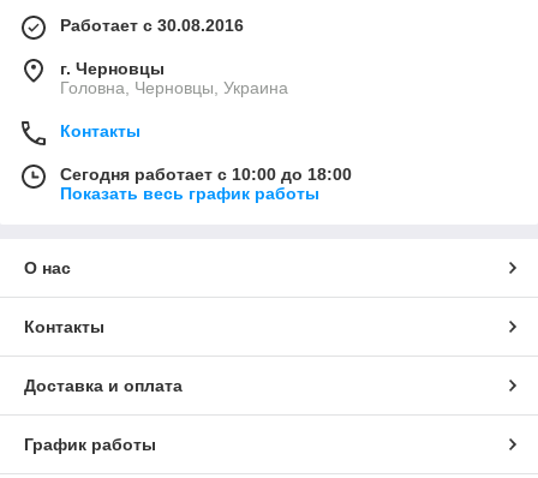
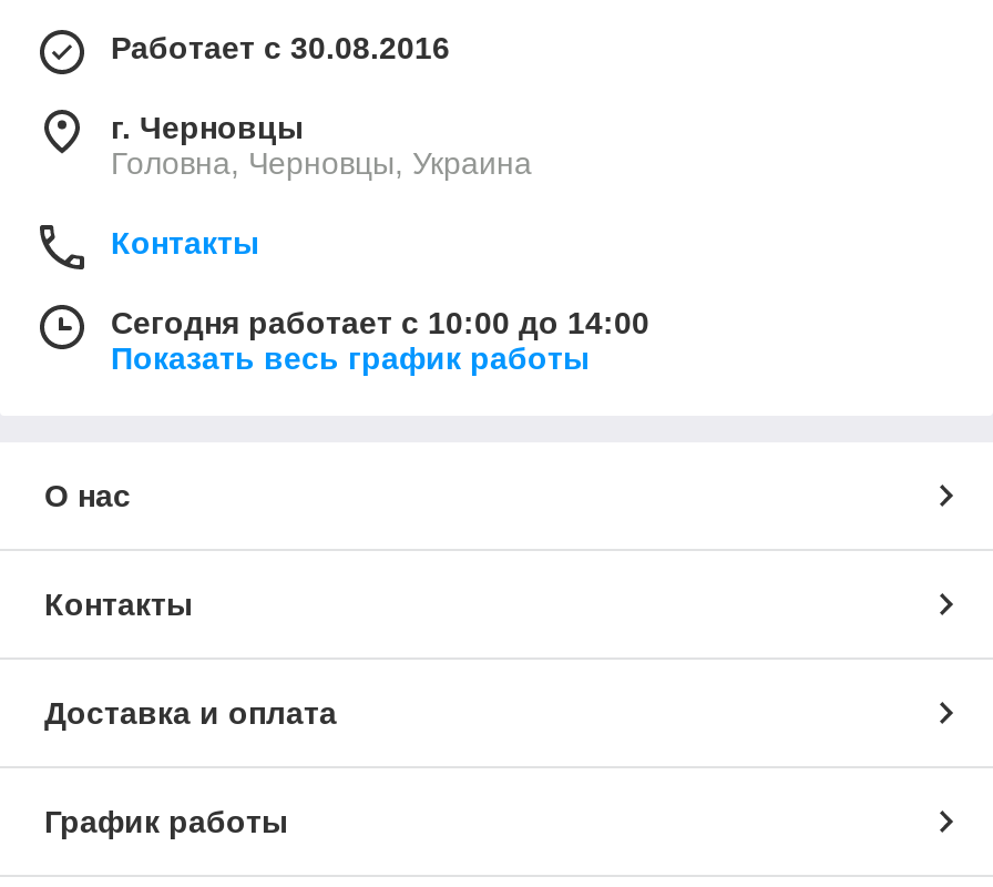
[60,165,352,184] Сегодня работает с 10:00 до 18:00 -> [111,306,649,341] Сегодня работает с 10:00 до 14:00

